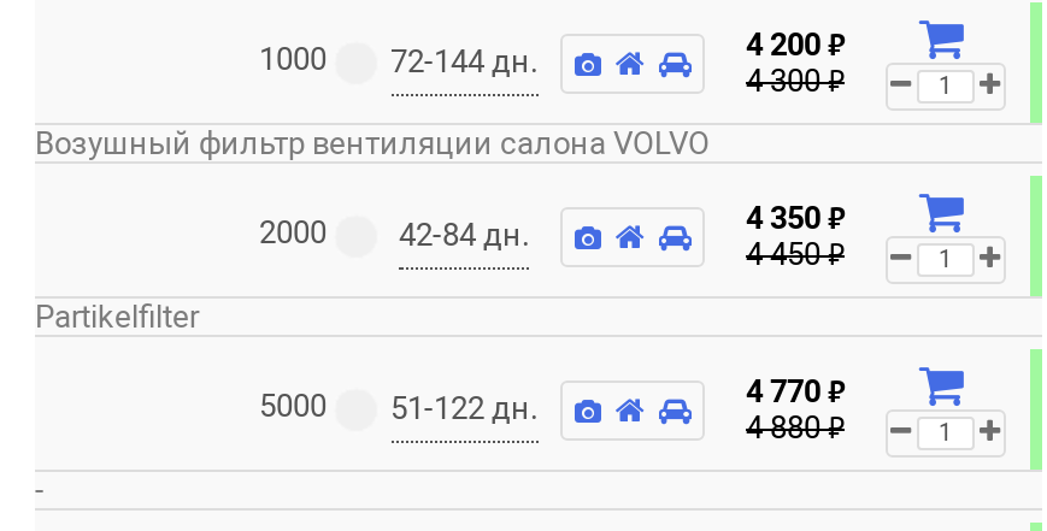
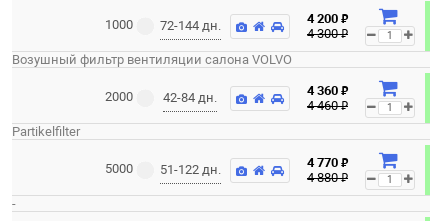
[746,197,845,238] 4 350 ₽ -> [307,82,348,99] 4 360 ₽
[746,234,845,275] 4 450₽ -> [307,97,348,114] 4 460₽

